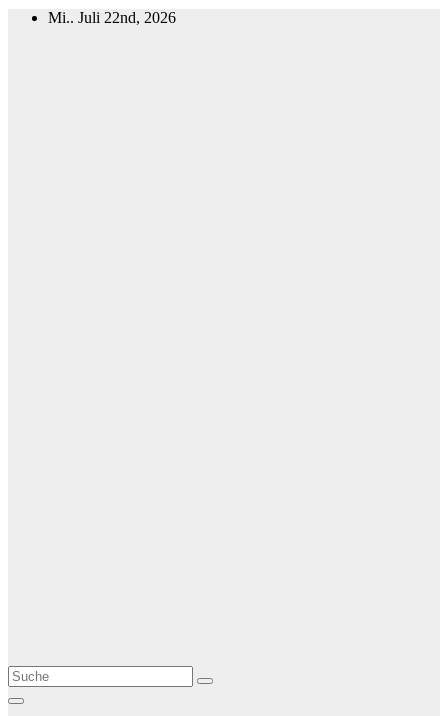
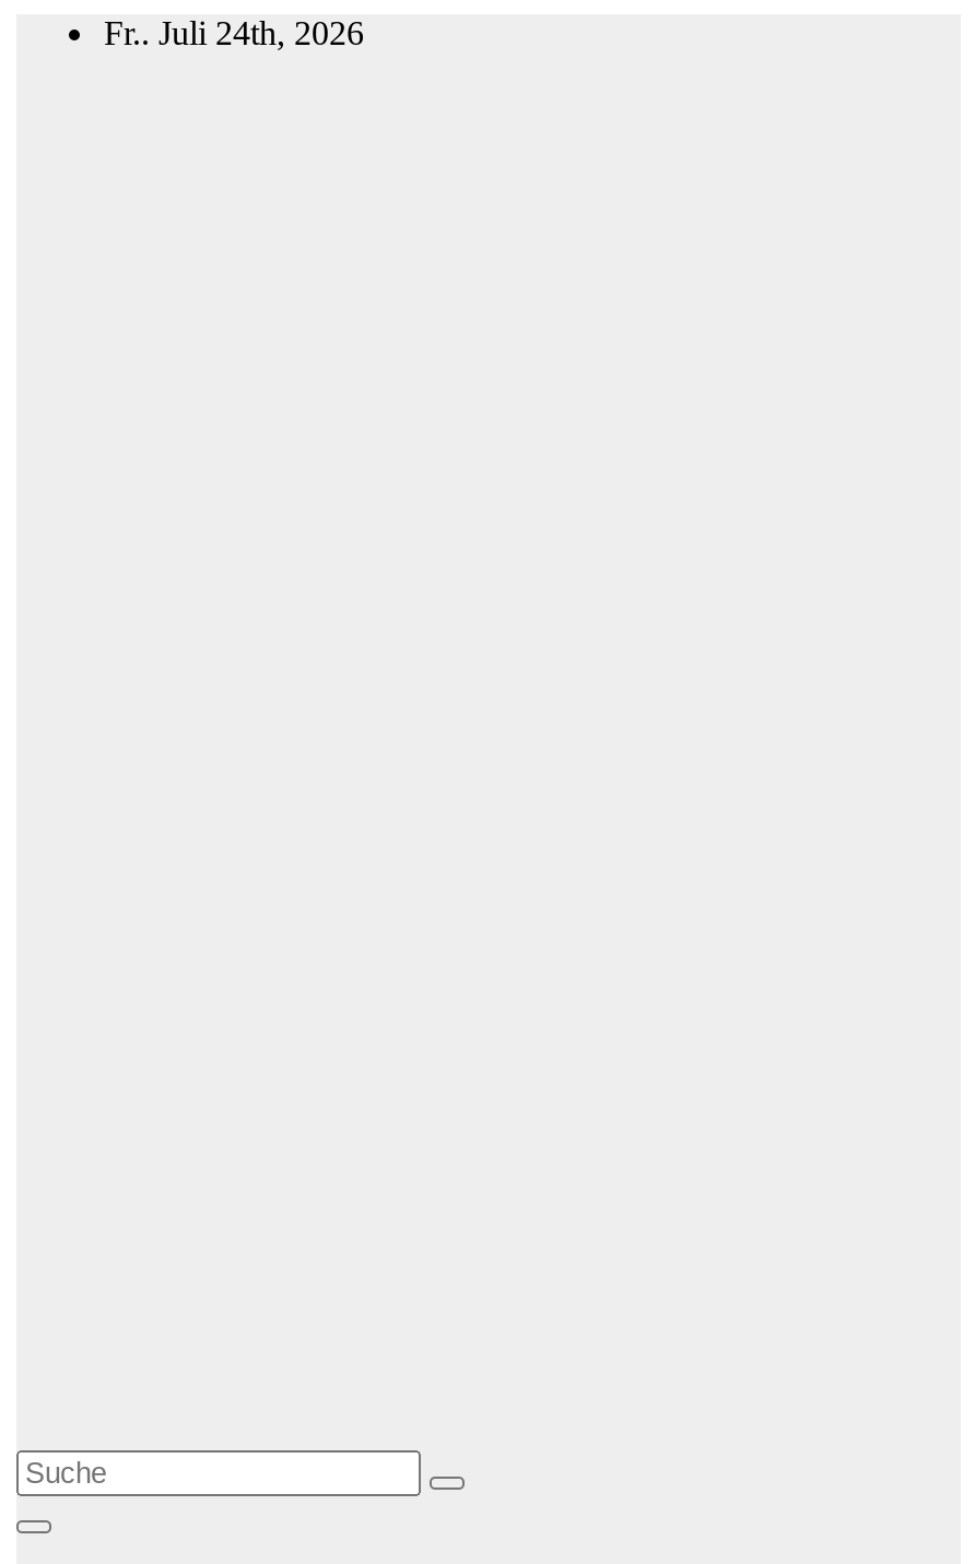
[48,9,176,26] Mi.. Juli 22nd, 2026 -> [104,14,364,51] Fr.. Juli 24th, 2026

